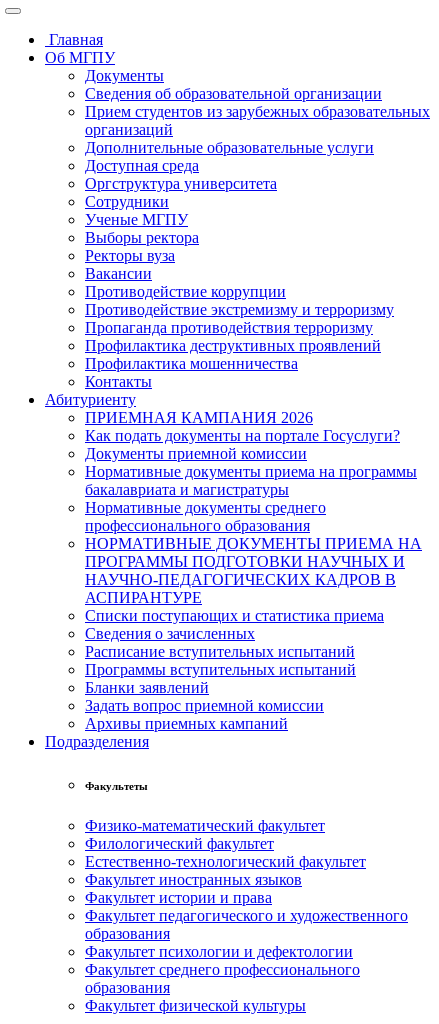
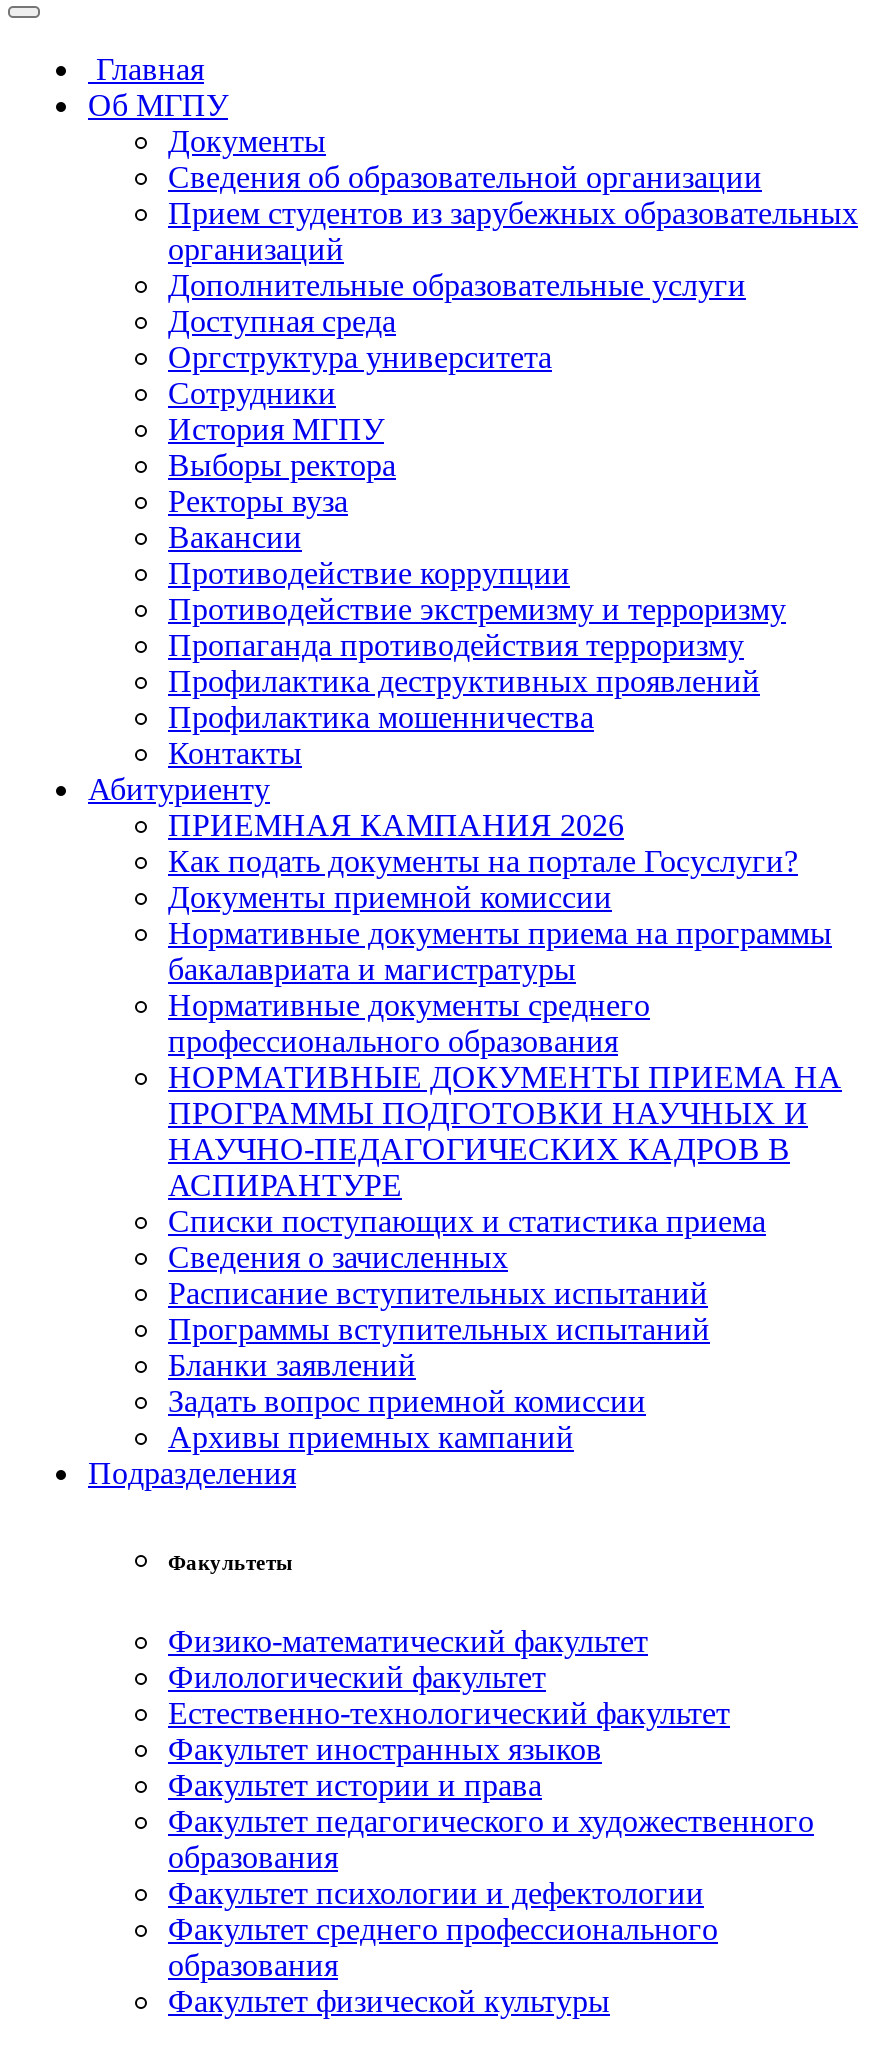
[85,211,188,228] Ученые МГПУ -> [168,412,384,446] История МГПУ

